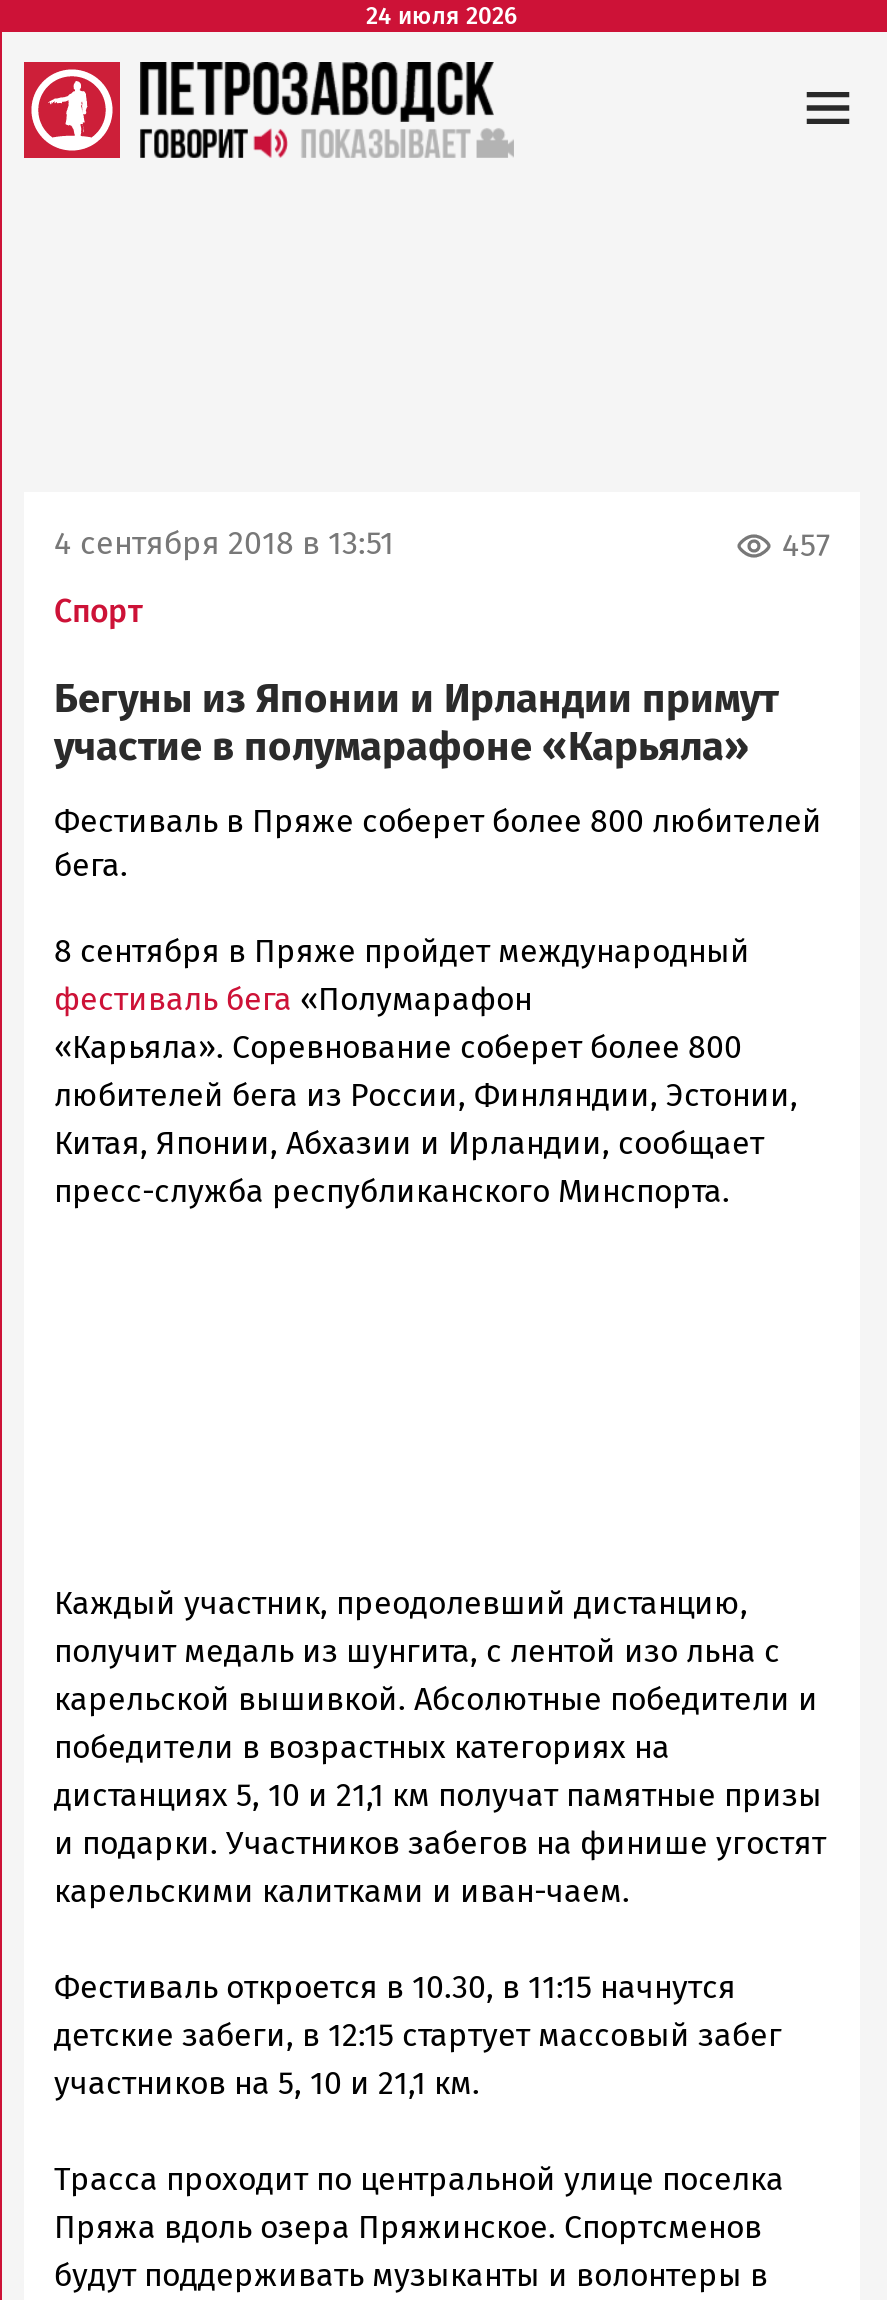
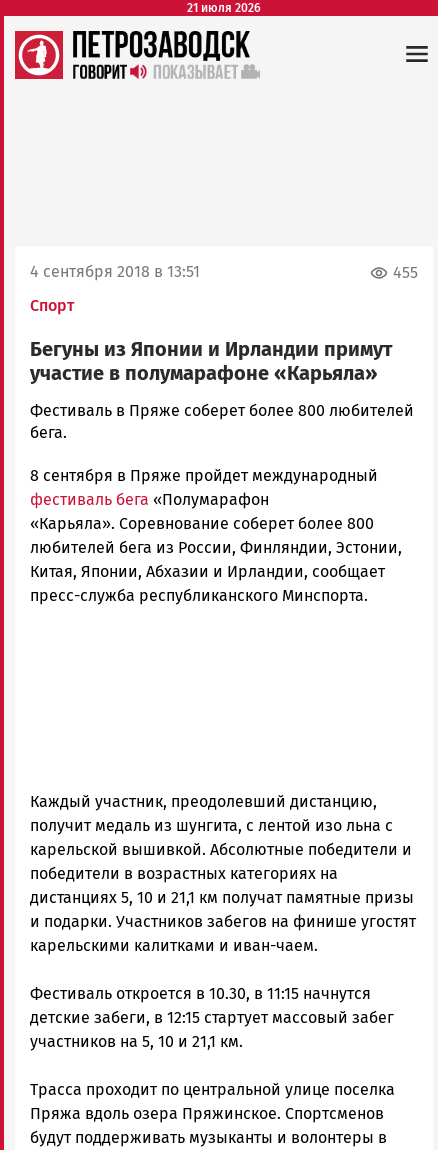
[366,2,518,30] 24 июля 2026 -> [187,1,261,15] 21 июля 2026
[782,527,830,565] 457 -> [393,263,418,282] 455

